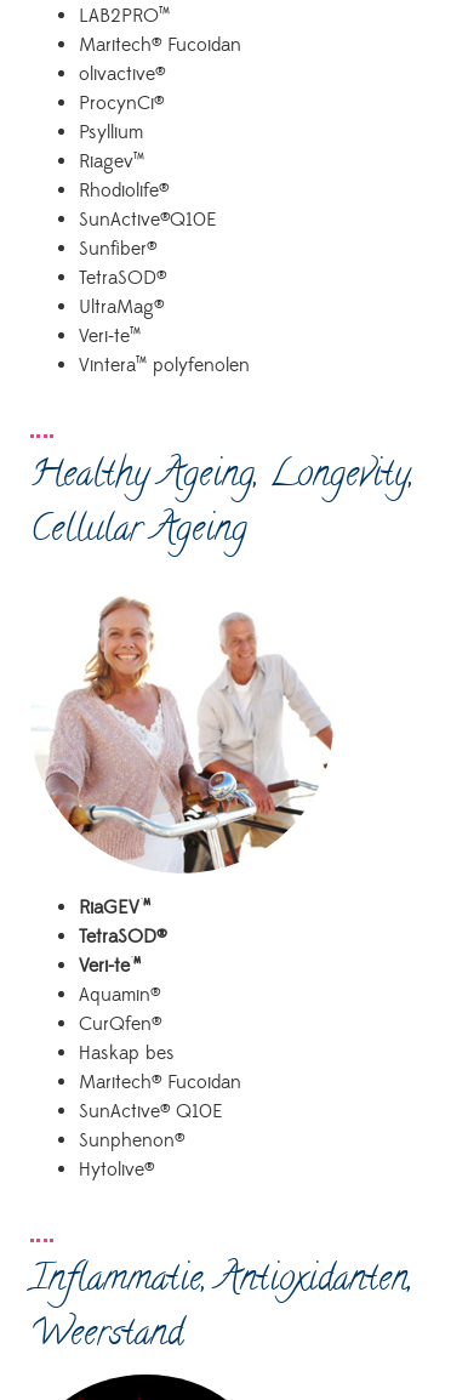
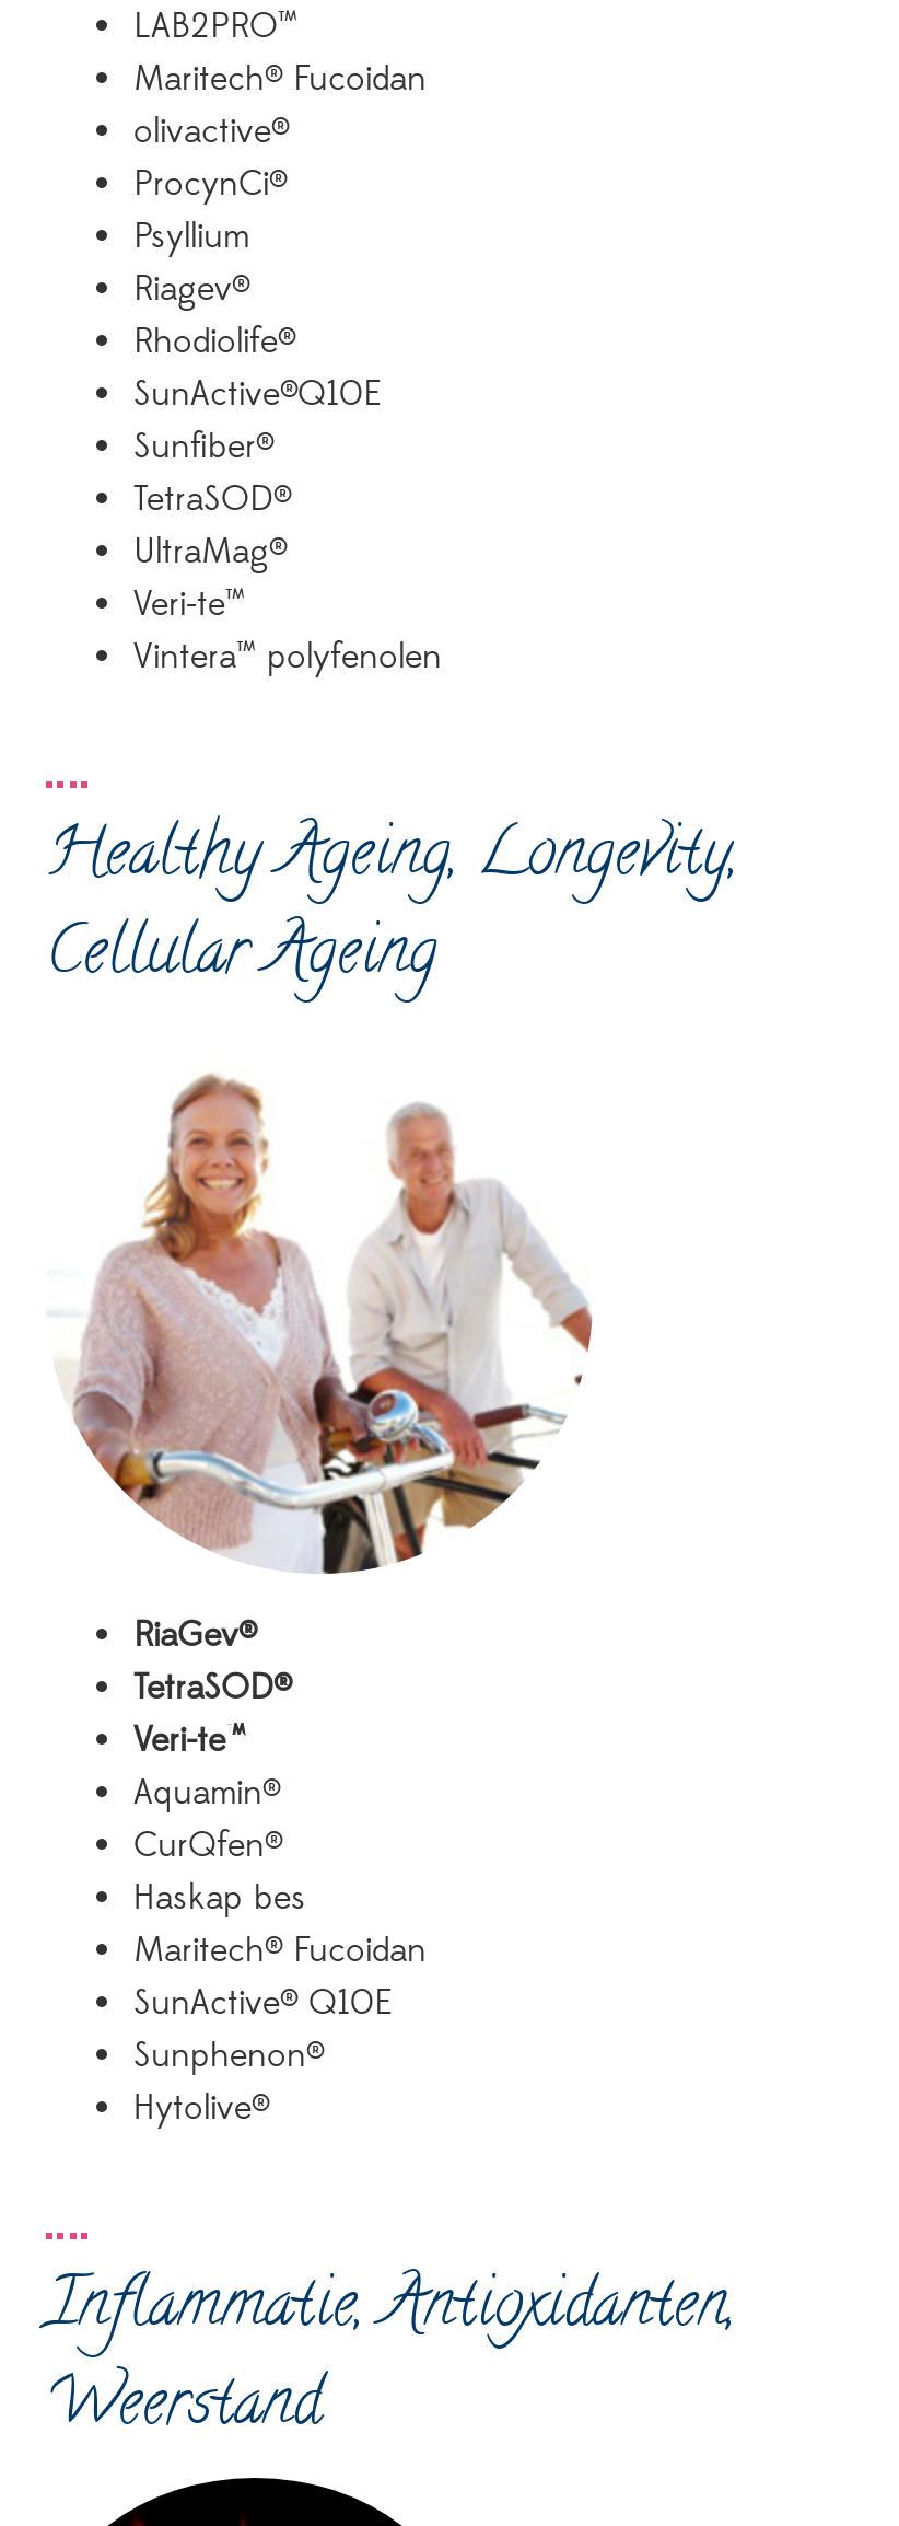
[79,149,144,173] Riagev™ -> [133,268,249,312] Riagev®
[79,895,150,919] RiaGEV™ -> [133,1615,256,1658] RiaGev®

